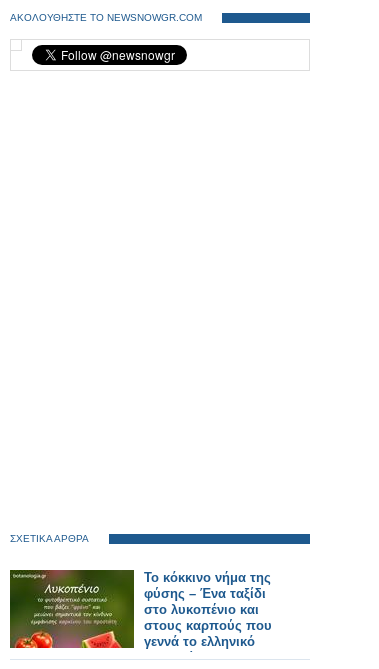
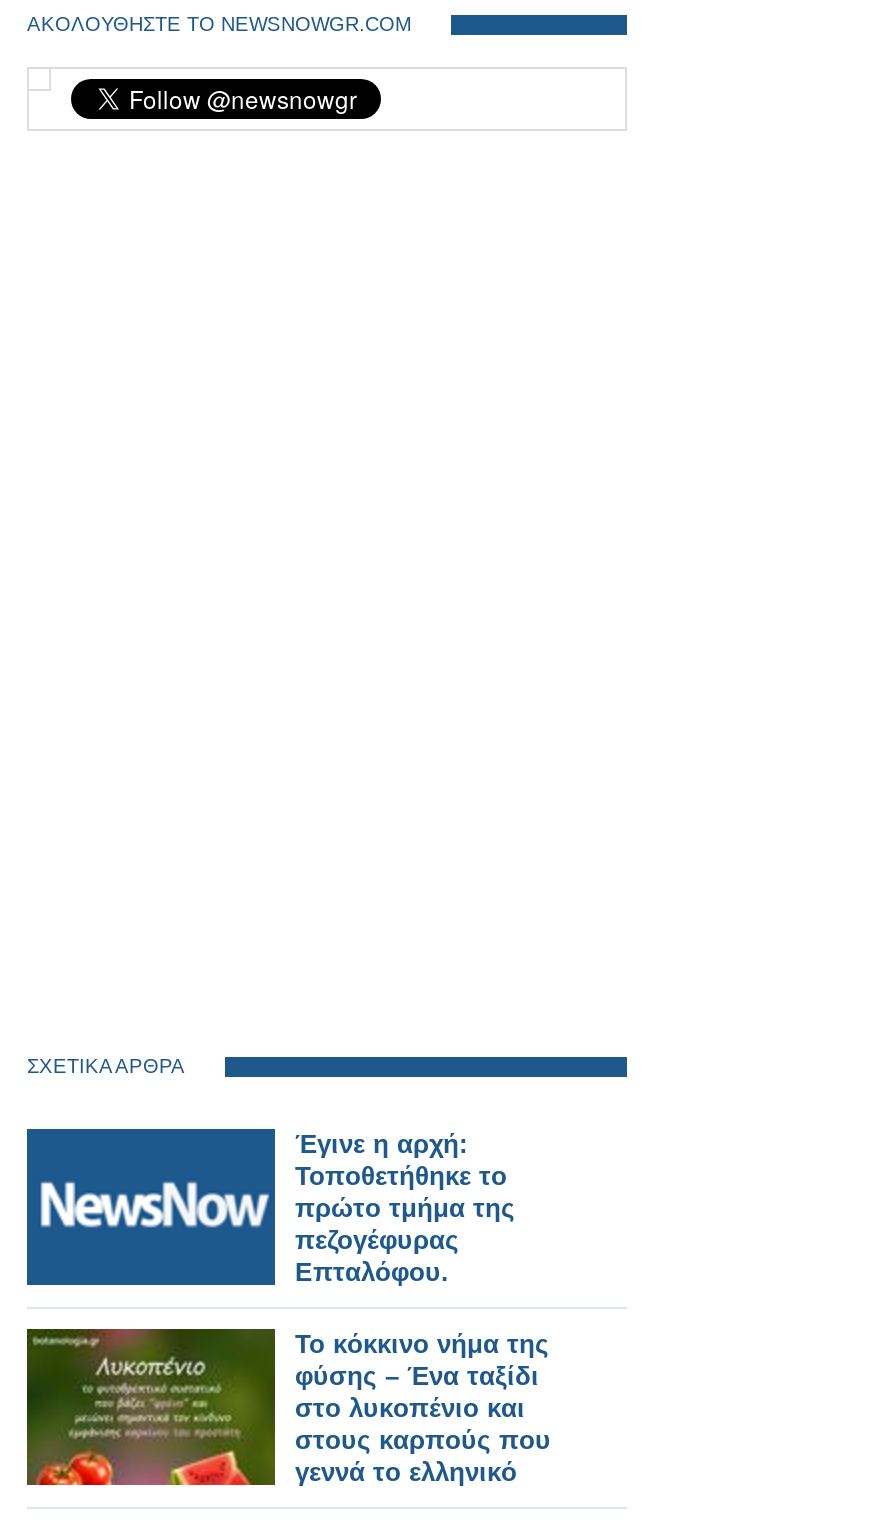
none -> [25,1127,515,1287] [image] | Έγινε η αρχή: | Τοποθετήθηκε το | πρώτο τμήμα της | πεζογέφυρας | Επταλόφου.

